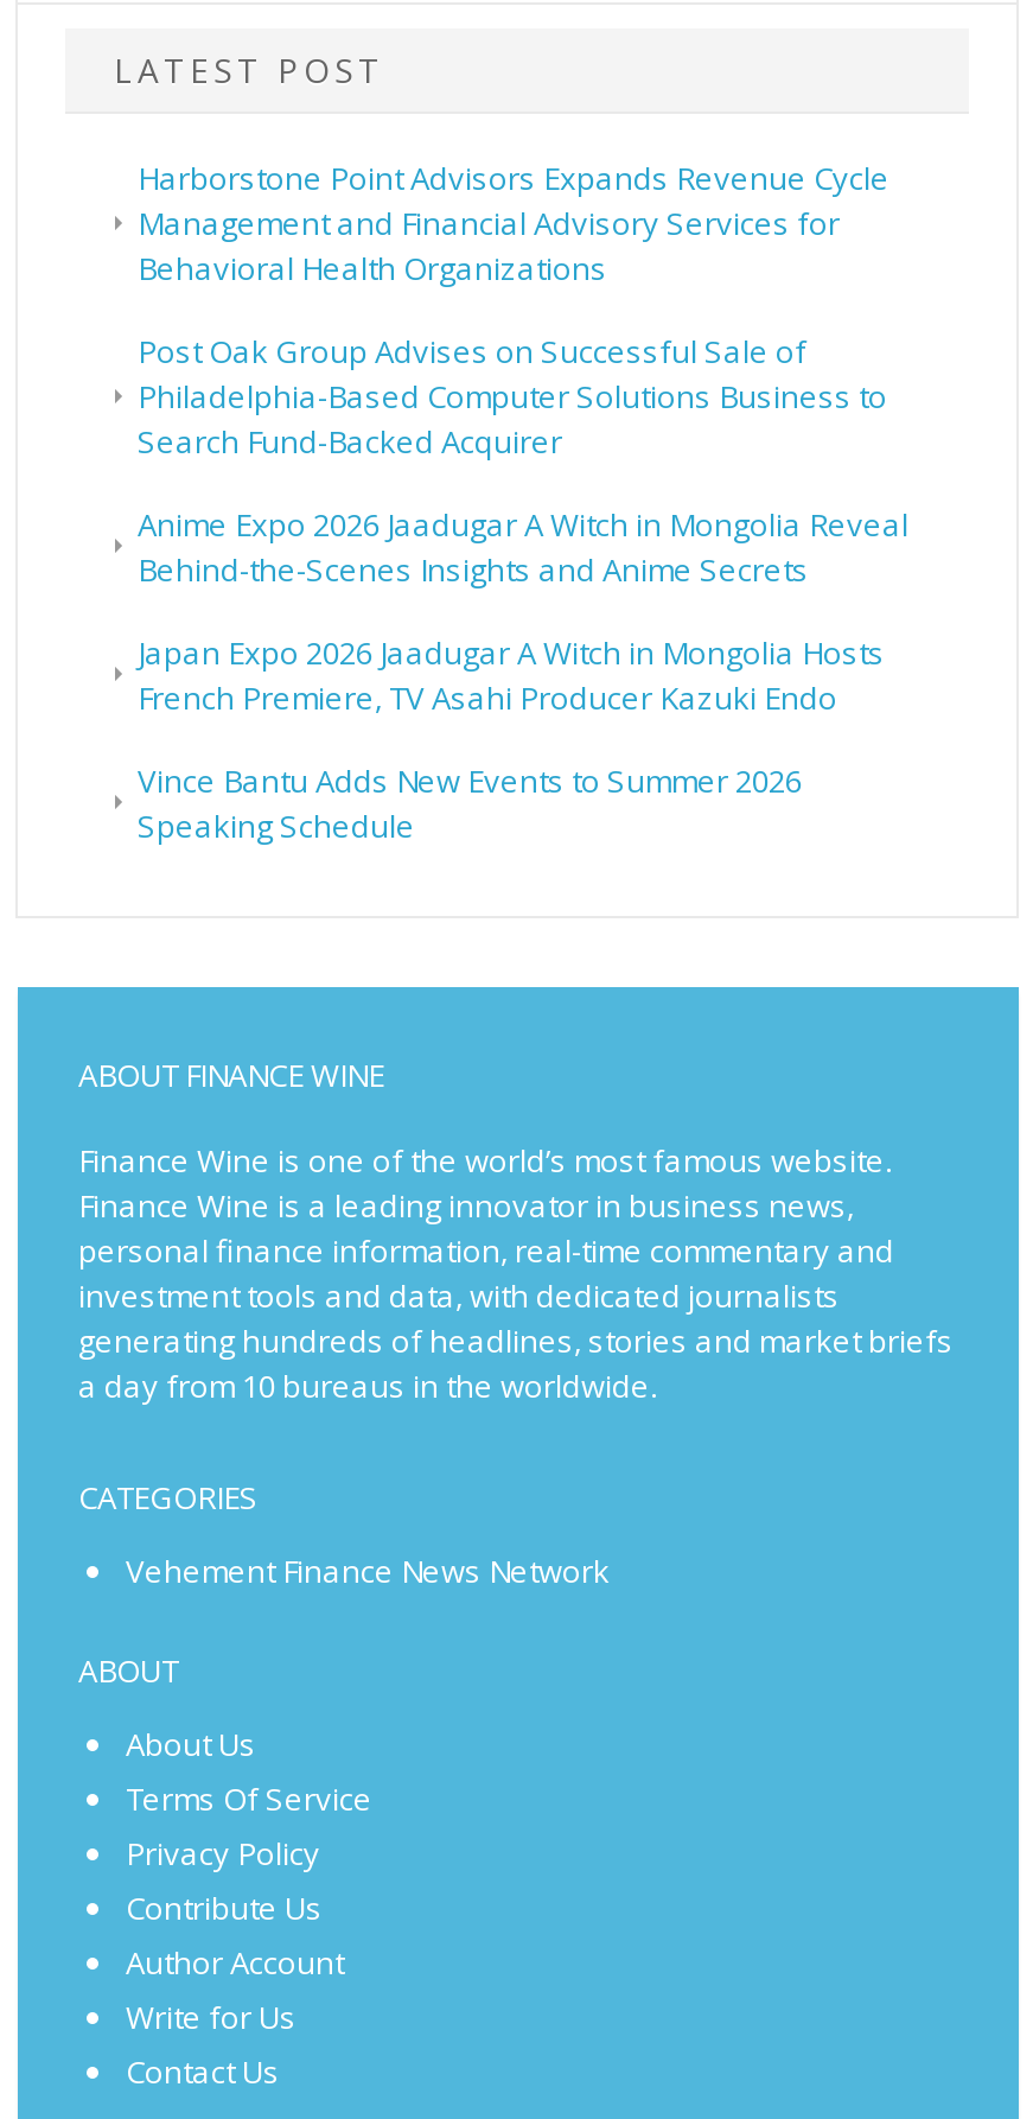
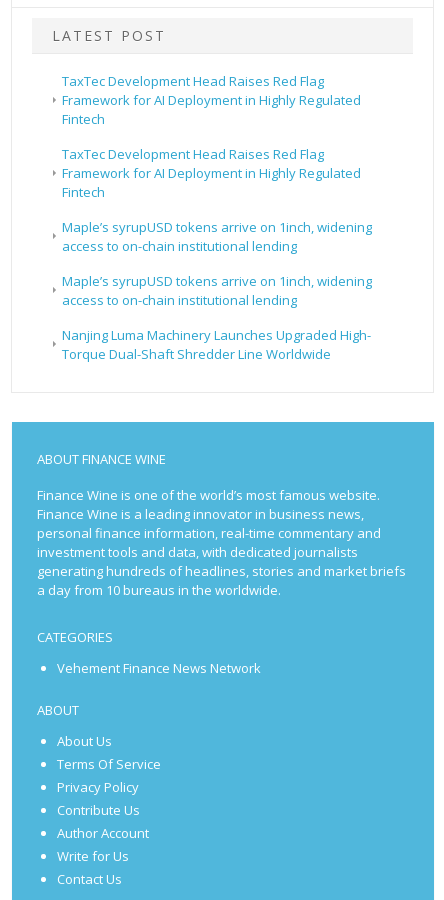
[137,156,889,289] Harborstone Point Advisors Expands Revenue Cycle | Management and Financial Advisory Services for | Behavioral Health Organizations -> [62,72,361,128] TaxTec Development Head Raises Red Flag | Framework for AI Deployment in Highly Regulated | Fintech
[137,330,887,462] Post Oak Group Advises on Successful Sale of | Philadelphia-Based Computer Solutions Business to | Search Fund-Backed Acquirer -> [62,145,361,201] TaxTec Development Head Raises Red Flag | Framework for AI Deployment in Highly Regulated | Fintech
[137,503,908,591] Anime Expo 2026 Jaadugar A Witch in Mongolia Reveal | Behind-the-Scenes Insights and Anime Secrets -> [62,218,372,255] Maple’s syrupUSD tokens arrive on 1inch, widening | access to on-chain institutional lending
[137,631,885,719] Japan Expo 2026 Jaadugar A Witch in Mongolia Hosts | French Premiere, TV Asahi Producer Kazuki Endo -> [62,272,372,309] Maple’s syrupUSD tokens arrive on 1inch, widening | access to on-chain institutional lending
[137,759,801,847] Vince Bantu Adds New Events to Summer 2026 | Speaking Schedule -> [62,326,371,363] Nanjing Luma Machinery Launches Upgraded High- | Torque Dual-Shaft Shredder Line Worldwide

